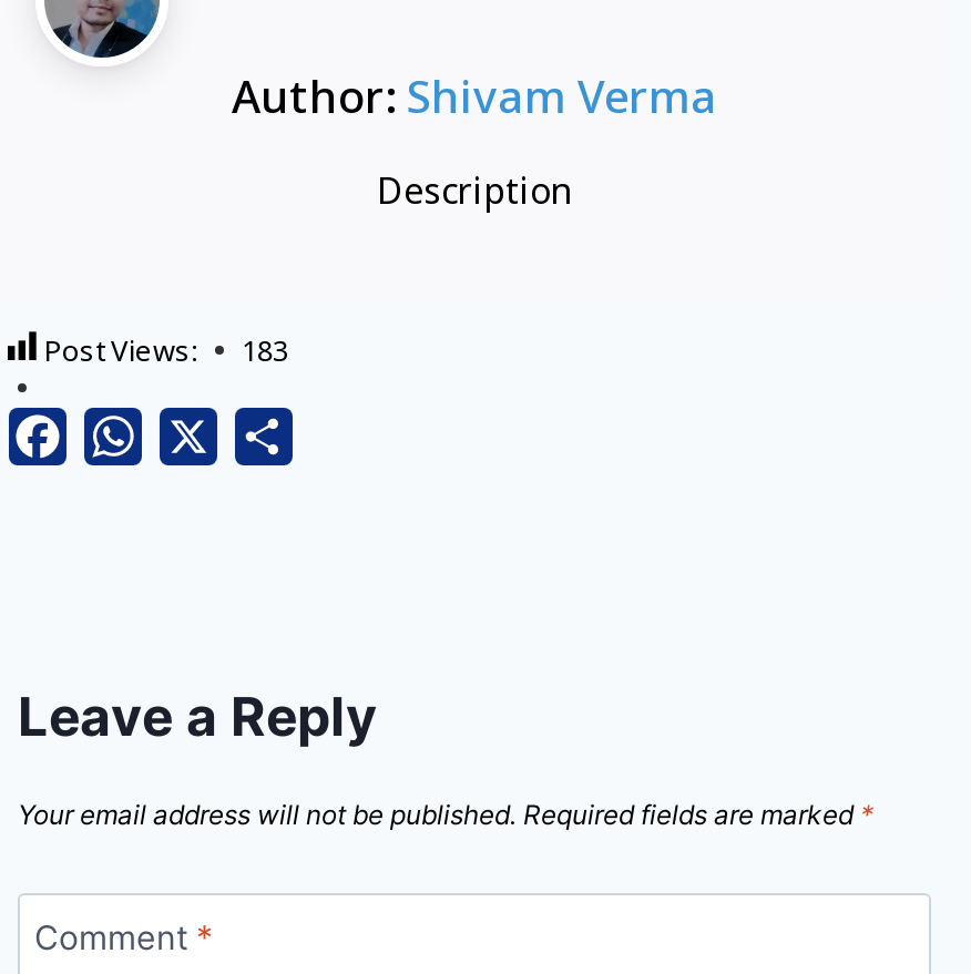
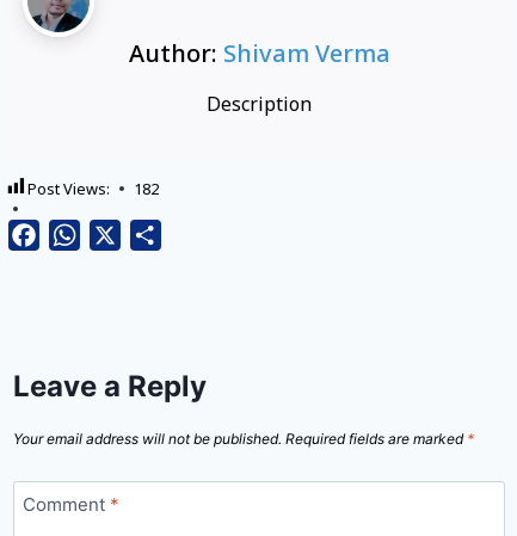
[44,331,288,371] Post Views: 183 -> [27,178,159,200] Post Views: 182

